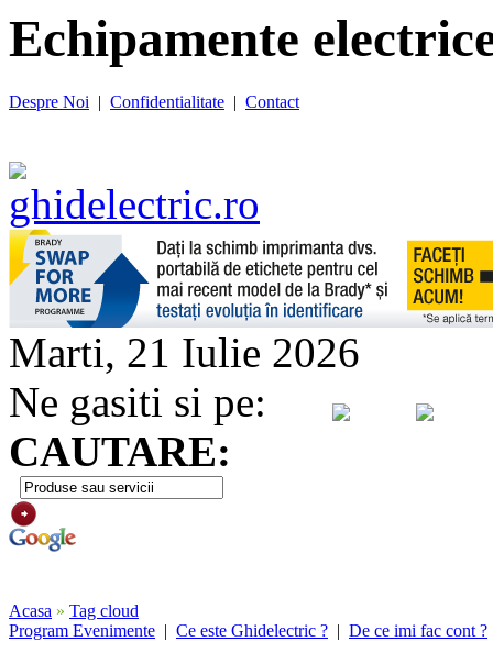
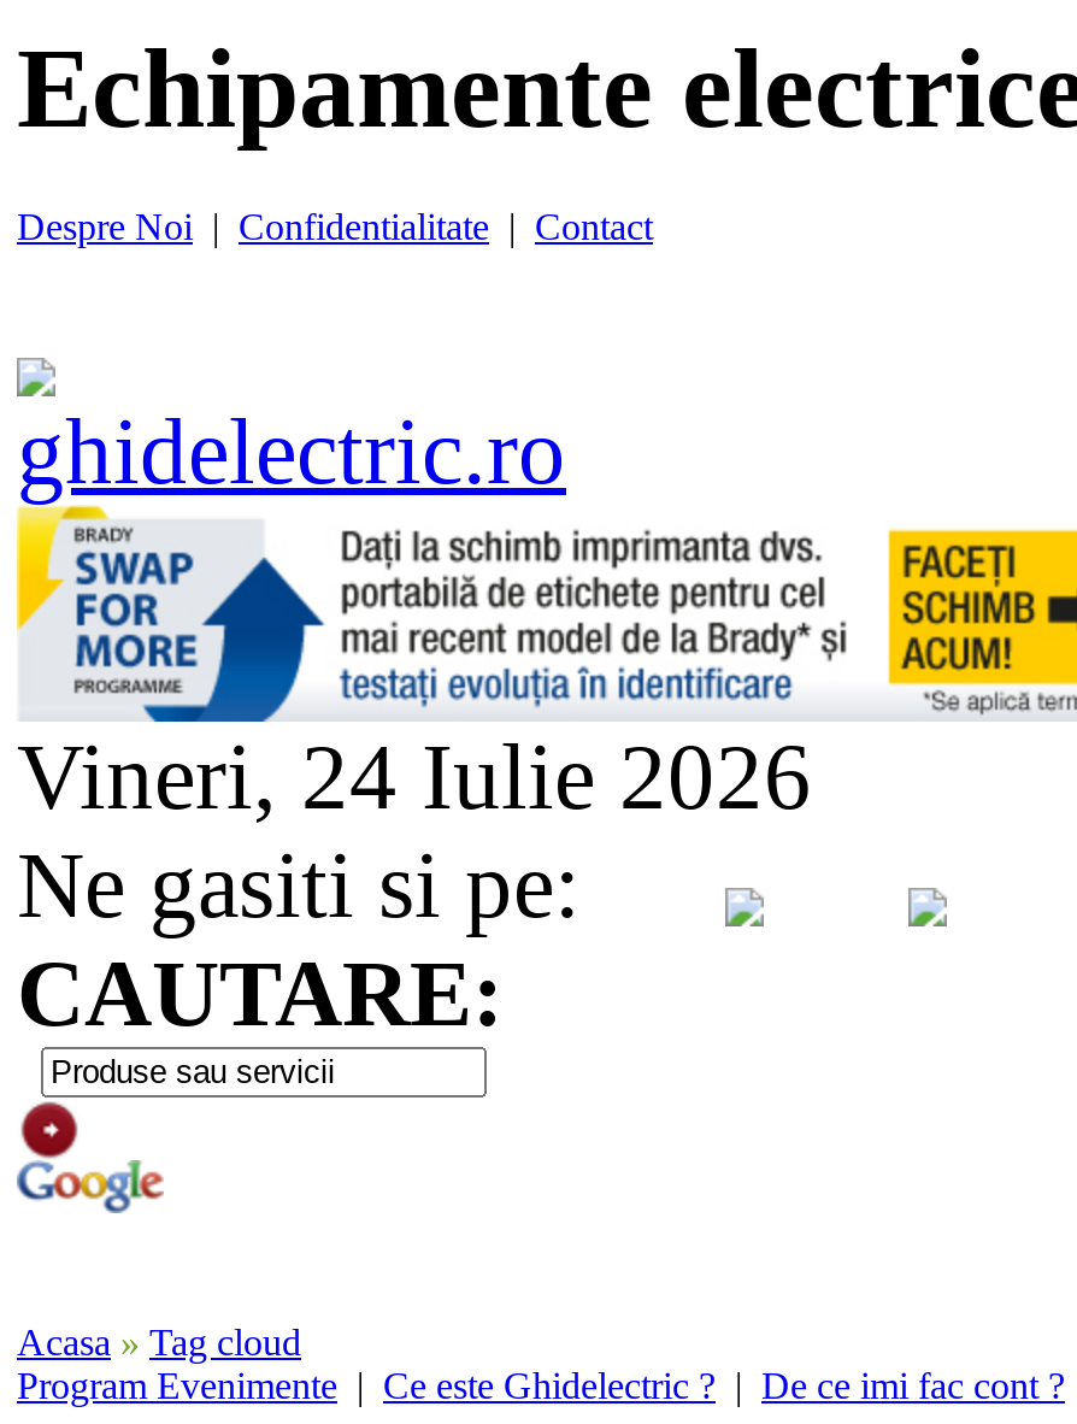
[9,329,360,376] Marti, 21 Iulie 2026 -> [17,724,812,827] Vineri, 24 Iulie 2026

